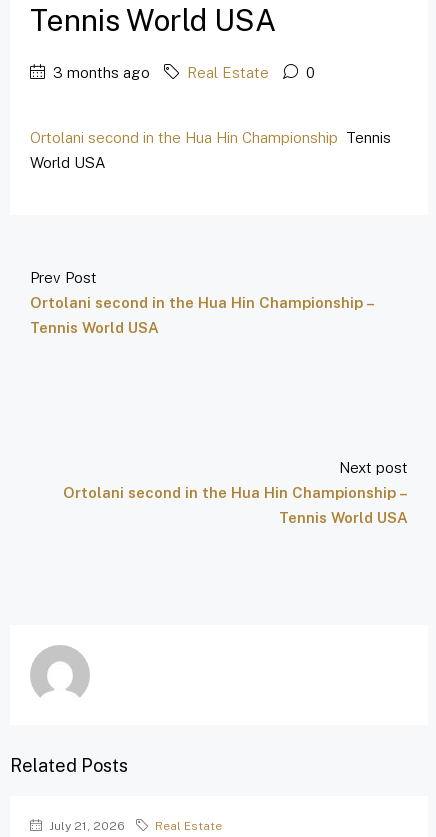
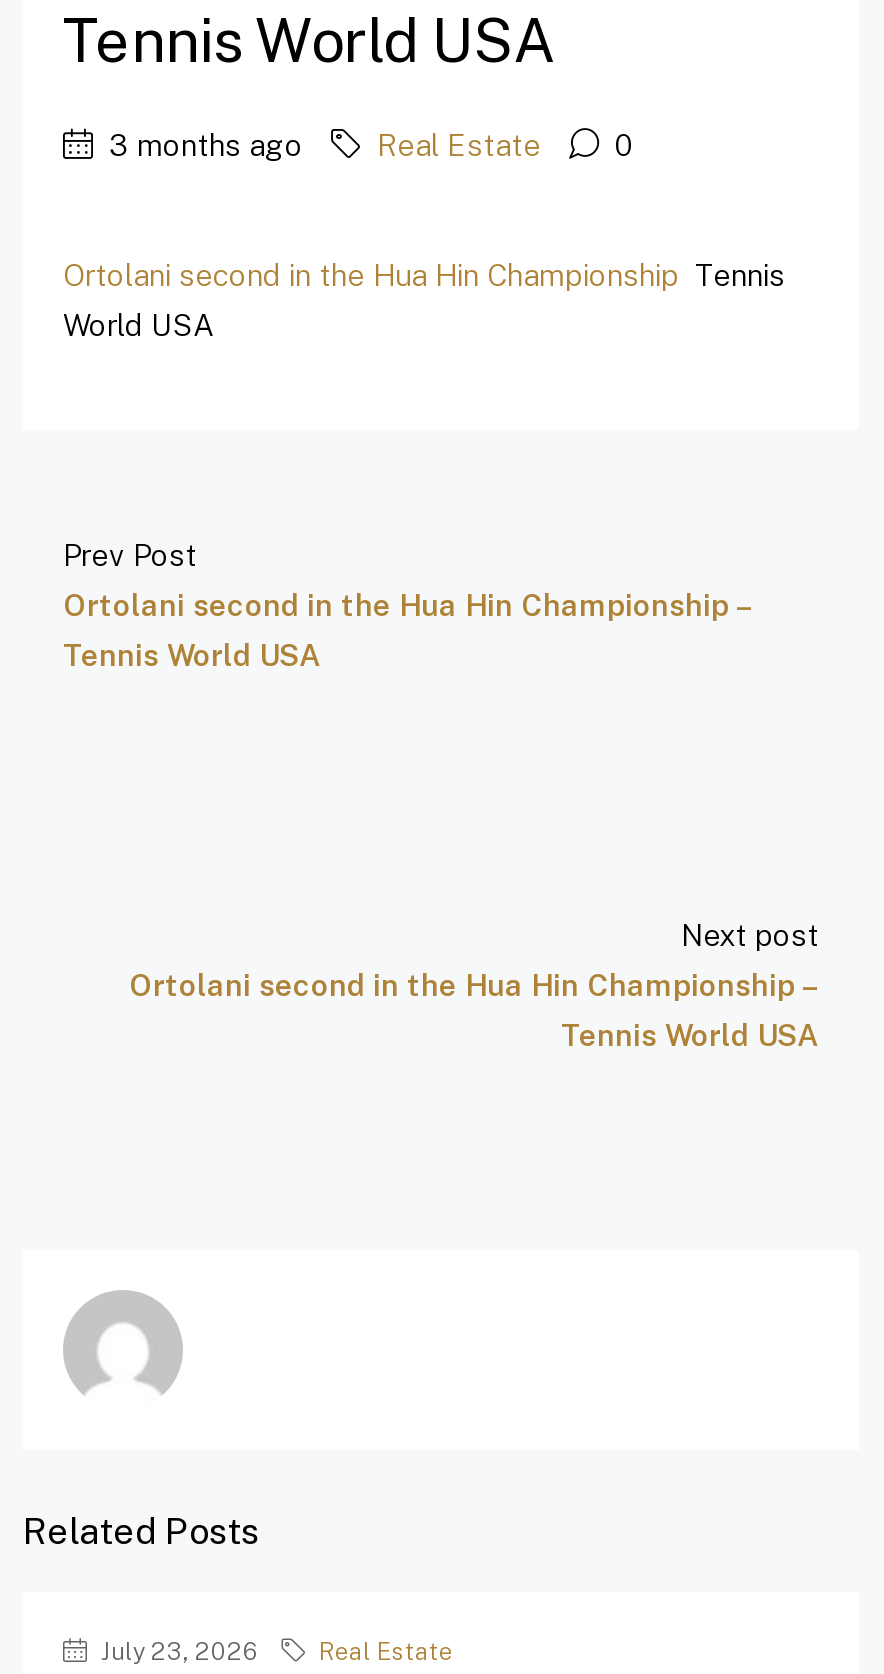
[46,819,125,833] July 21, 2026 -> [95,1639,259,1667] July 23, 2026

